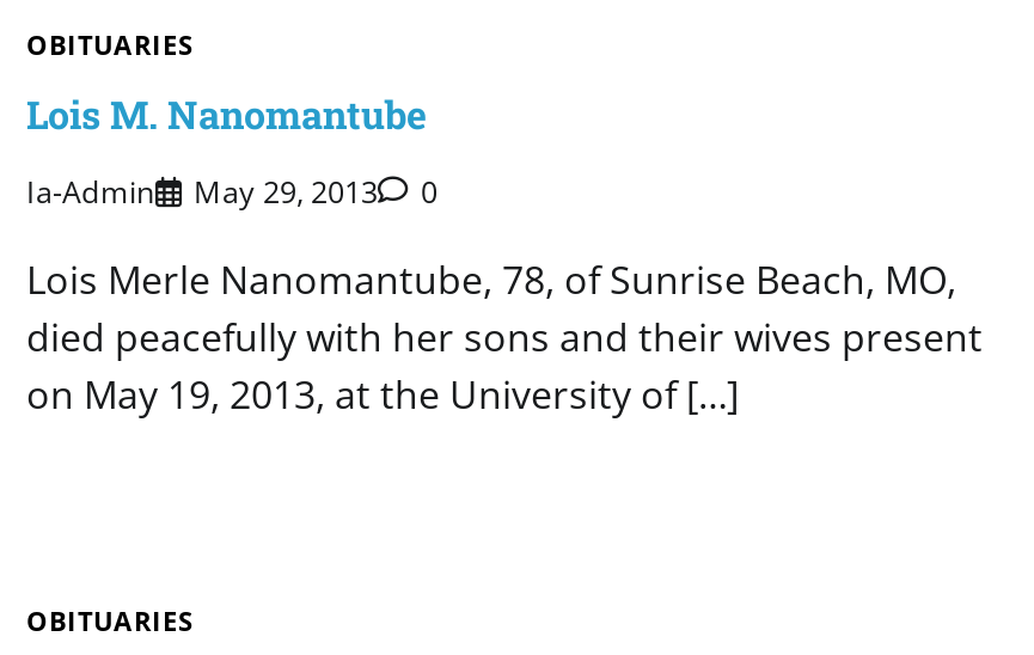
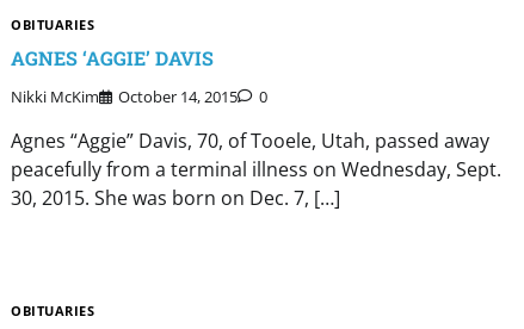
[26,88,426,138] Lois M. Nanomantube -> [11,45,214,70] AGNES ‘AGGIE’ DAVIS
[26,170,378,213] Ia-Admin | May 29, 2013 -> [11,86,238,108] Nikki McKim | October 14, 2015
[26,254,983,421] Lois Merle Nanomantube, 78, of Sunrise Beach, MO, | died peacefully with her sons and their wives present | on May 19, 2013, at the University of […] -> [11,128,501,211] Agnes “Aggie” Davis, 70, of Tooele, Utah, passed away | peacefully from a terminal illness on Wednesday, Sept. | 30, 2015. She was born on Dec. 7, […]

